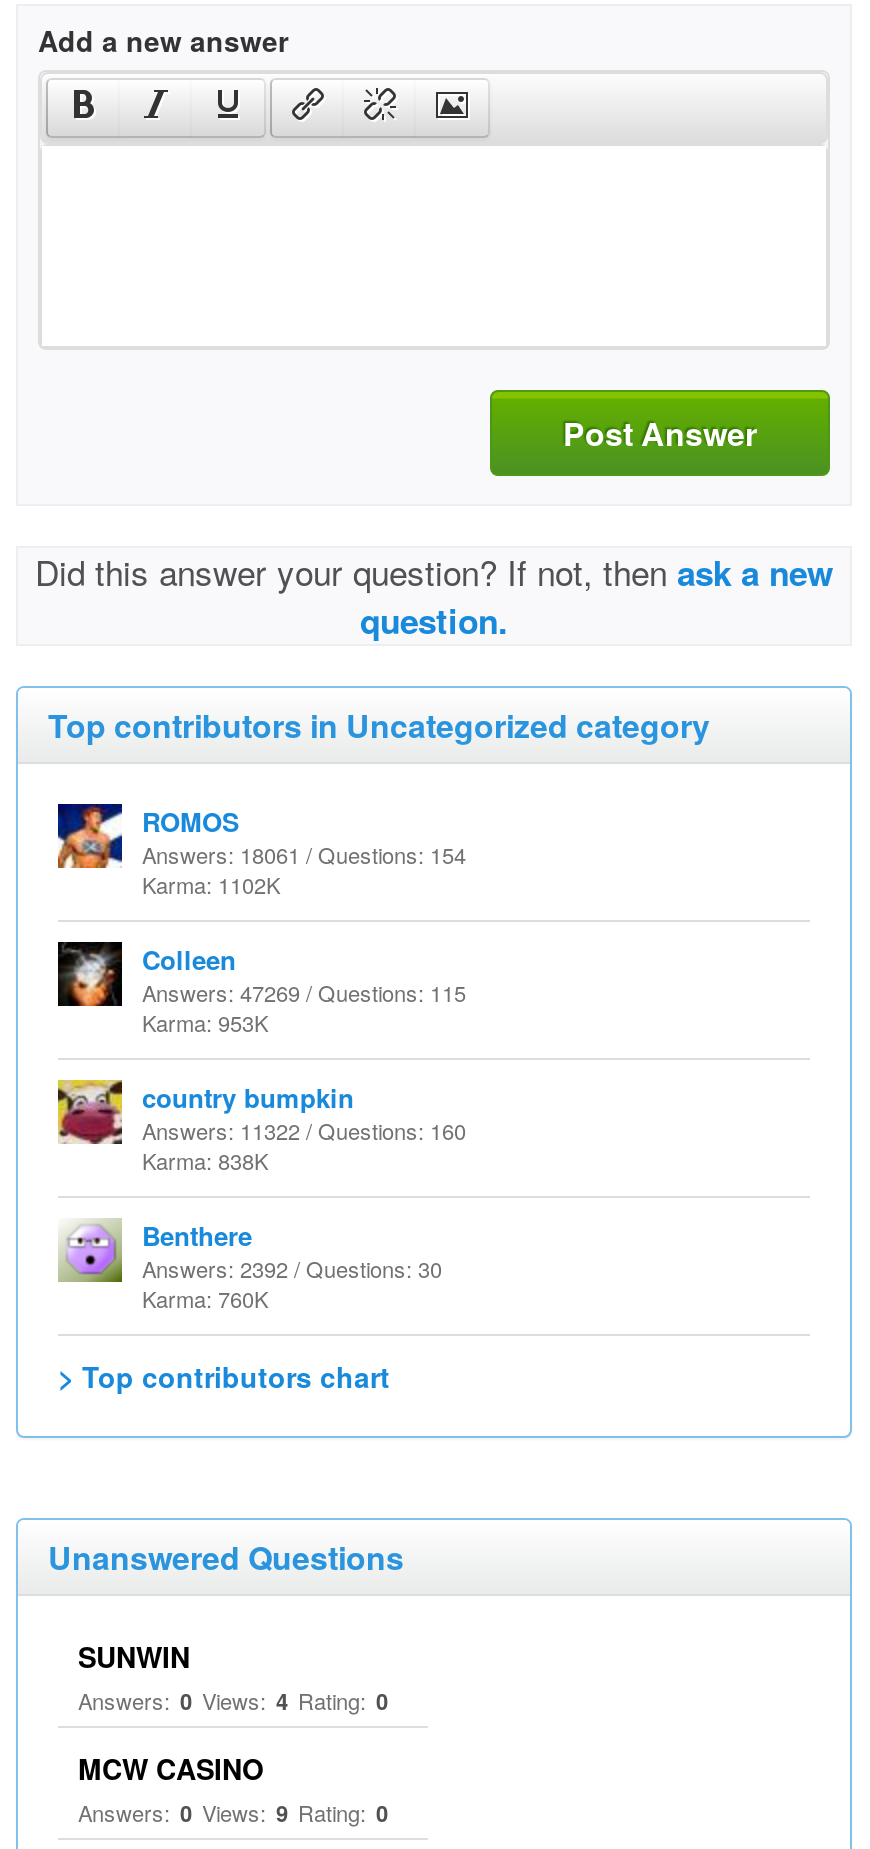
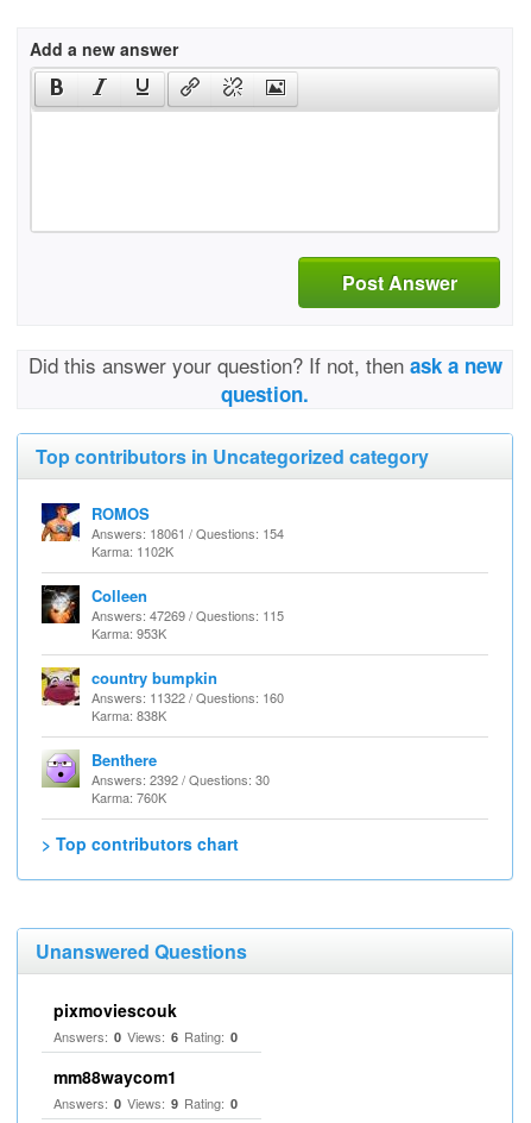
[78,1636,388,1716] SUNWIN | Answers: 0 Views: 4 Rating: 0 -> [53,998,238,1046] pixmoviescouk | Answers: 0 Views: 6 Rating: 0
[78,1748,264,1788] MCW CASINO -> [53,1065,177,1089] mm88waycom1

